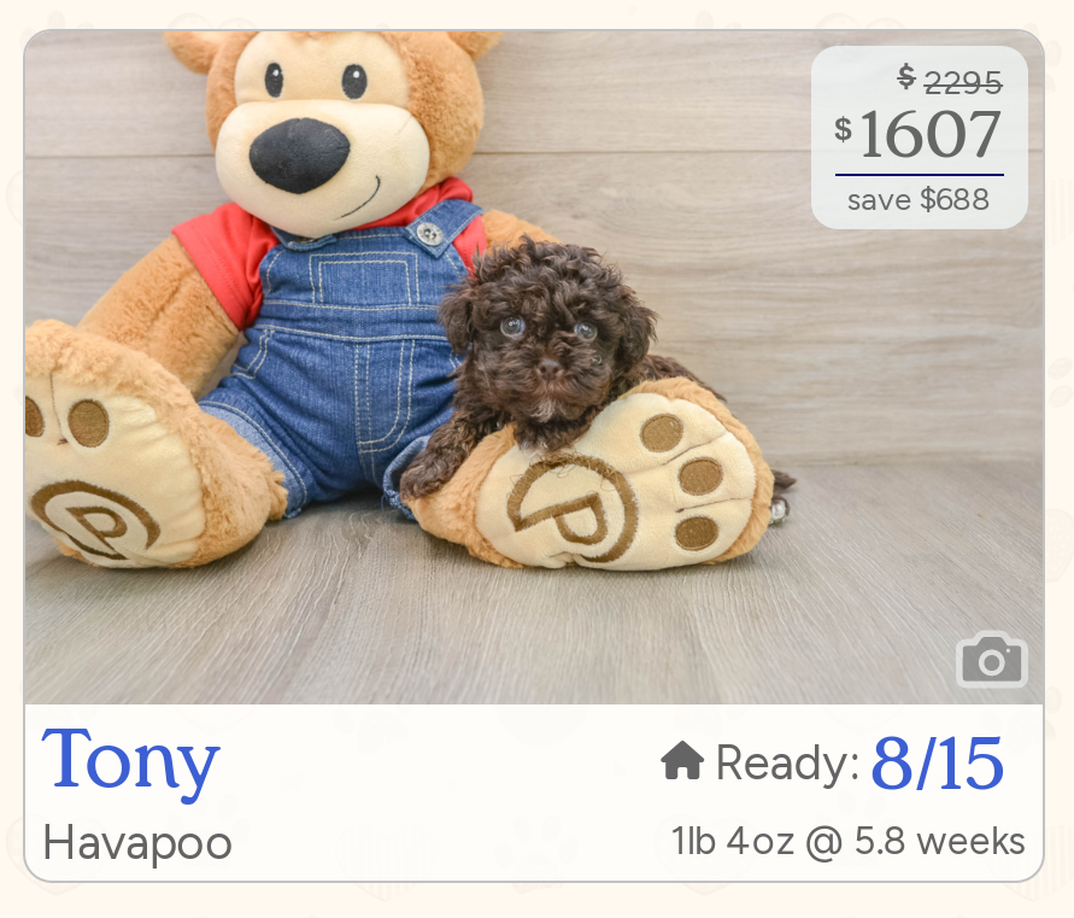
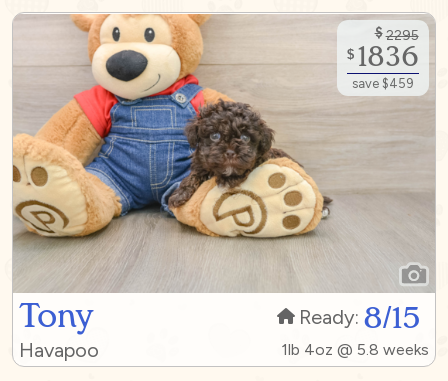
[834,94,1003,174] $ 1607 -> [347,40,419,73] $ 1836
[846,181,991,217] save $688 -> [352,76,414,91] save $459

